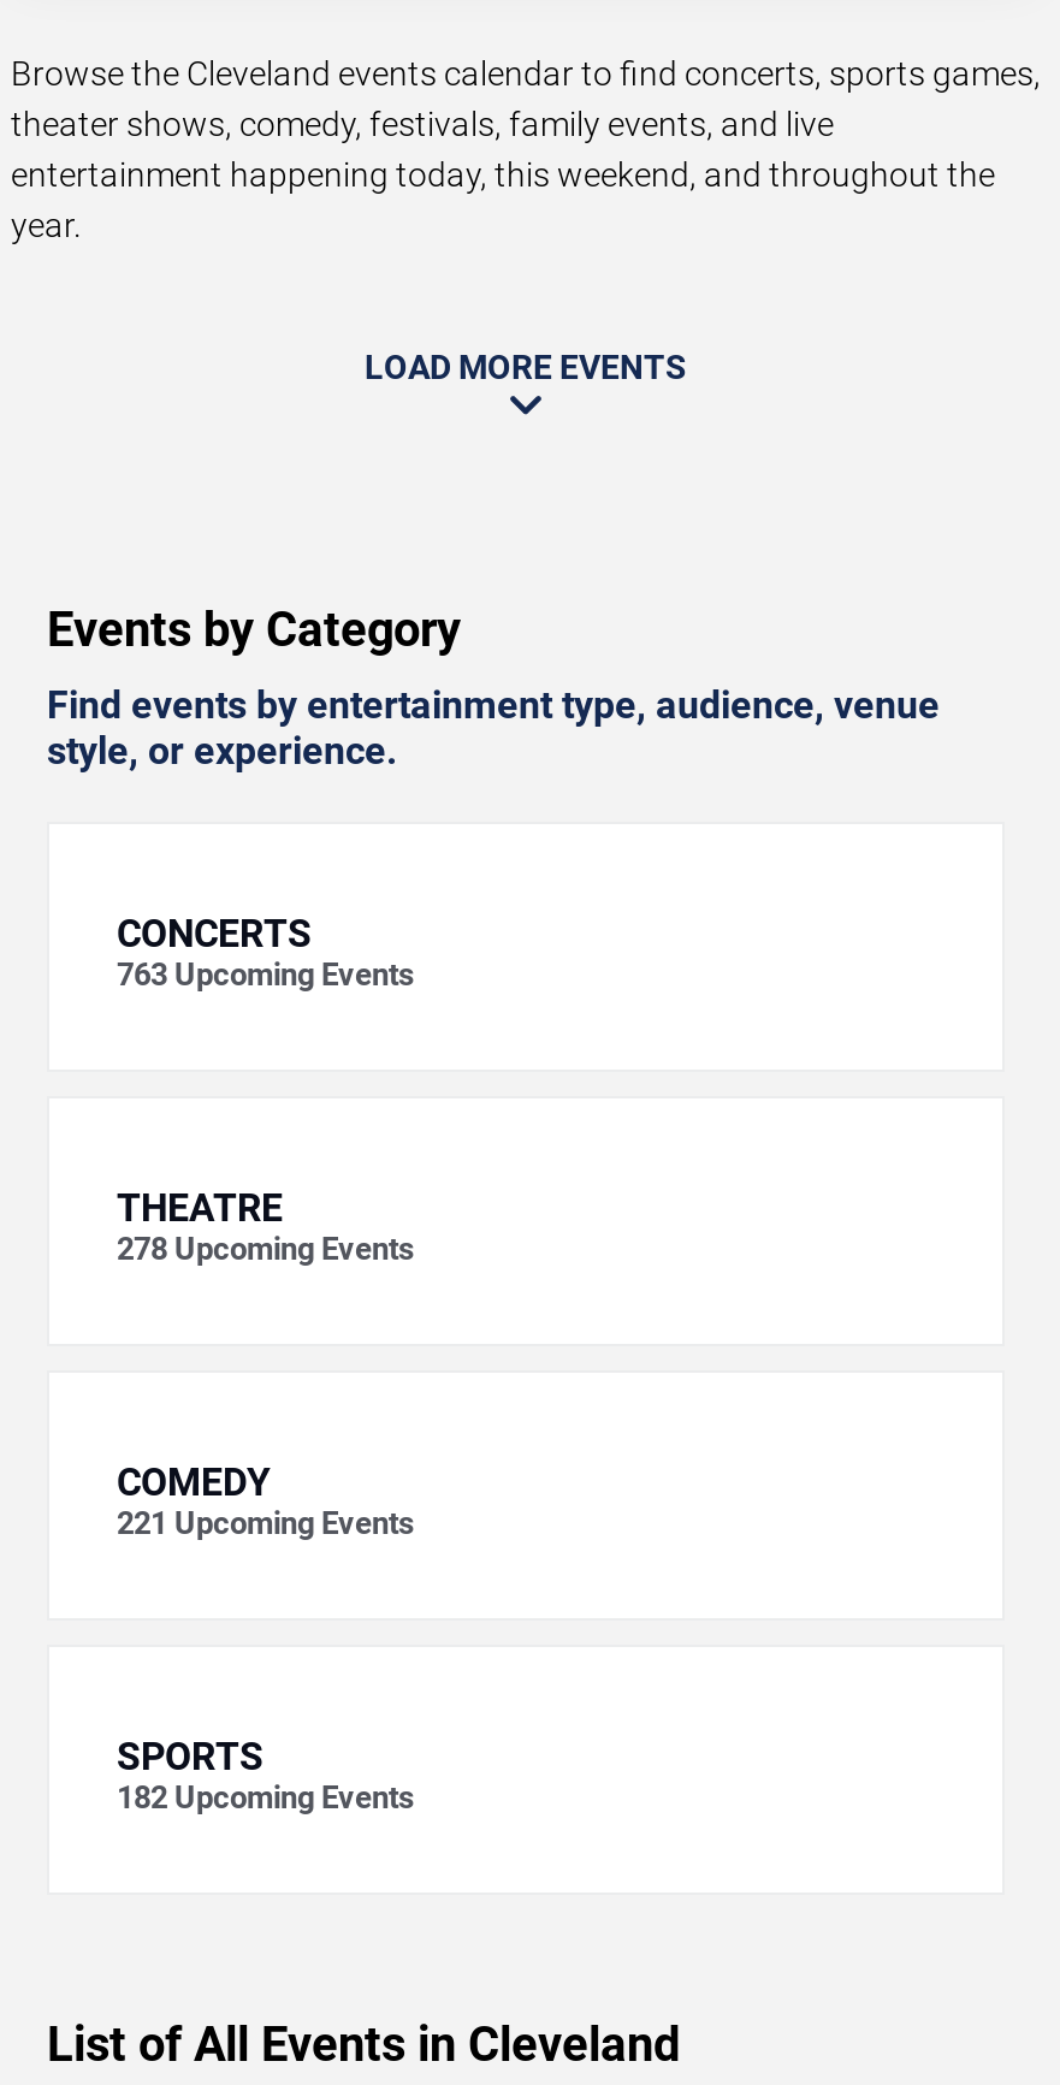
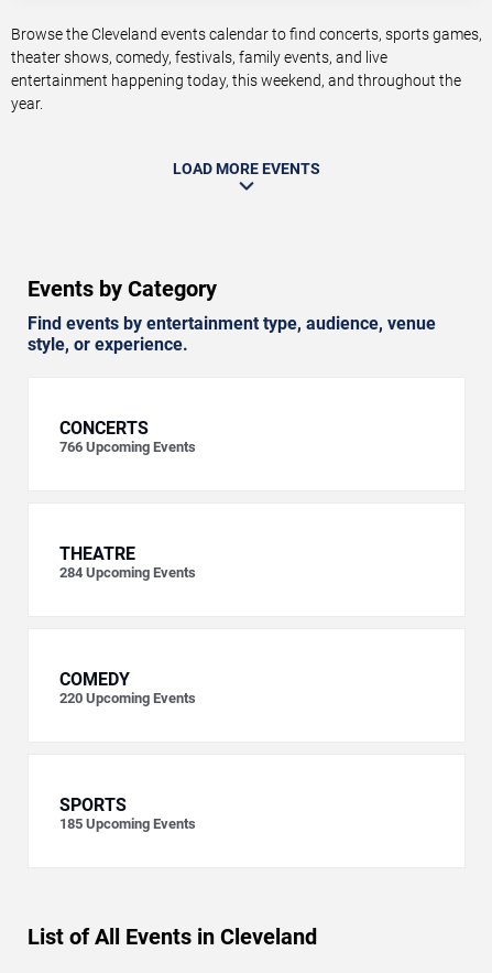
[117,957,415,993] 763 Upcoming Events -> [59,439,196,455] 766 Upcoming Events
[117,1232,415,1268] 278 Upcoming Events -> [59,565,196,581] 284 Upcoming Events
[117,1506,415,1542] 221 Upcoming Events -> [59,690,196,707] 220 Upcoming Events
[117,1780,415,1816] 182 Upcoming Events -> [59,816,196,832] 185 Upcoming Events

